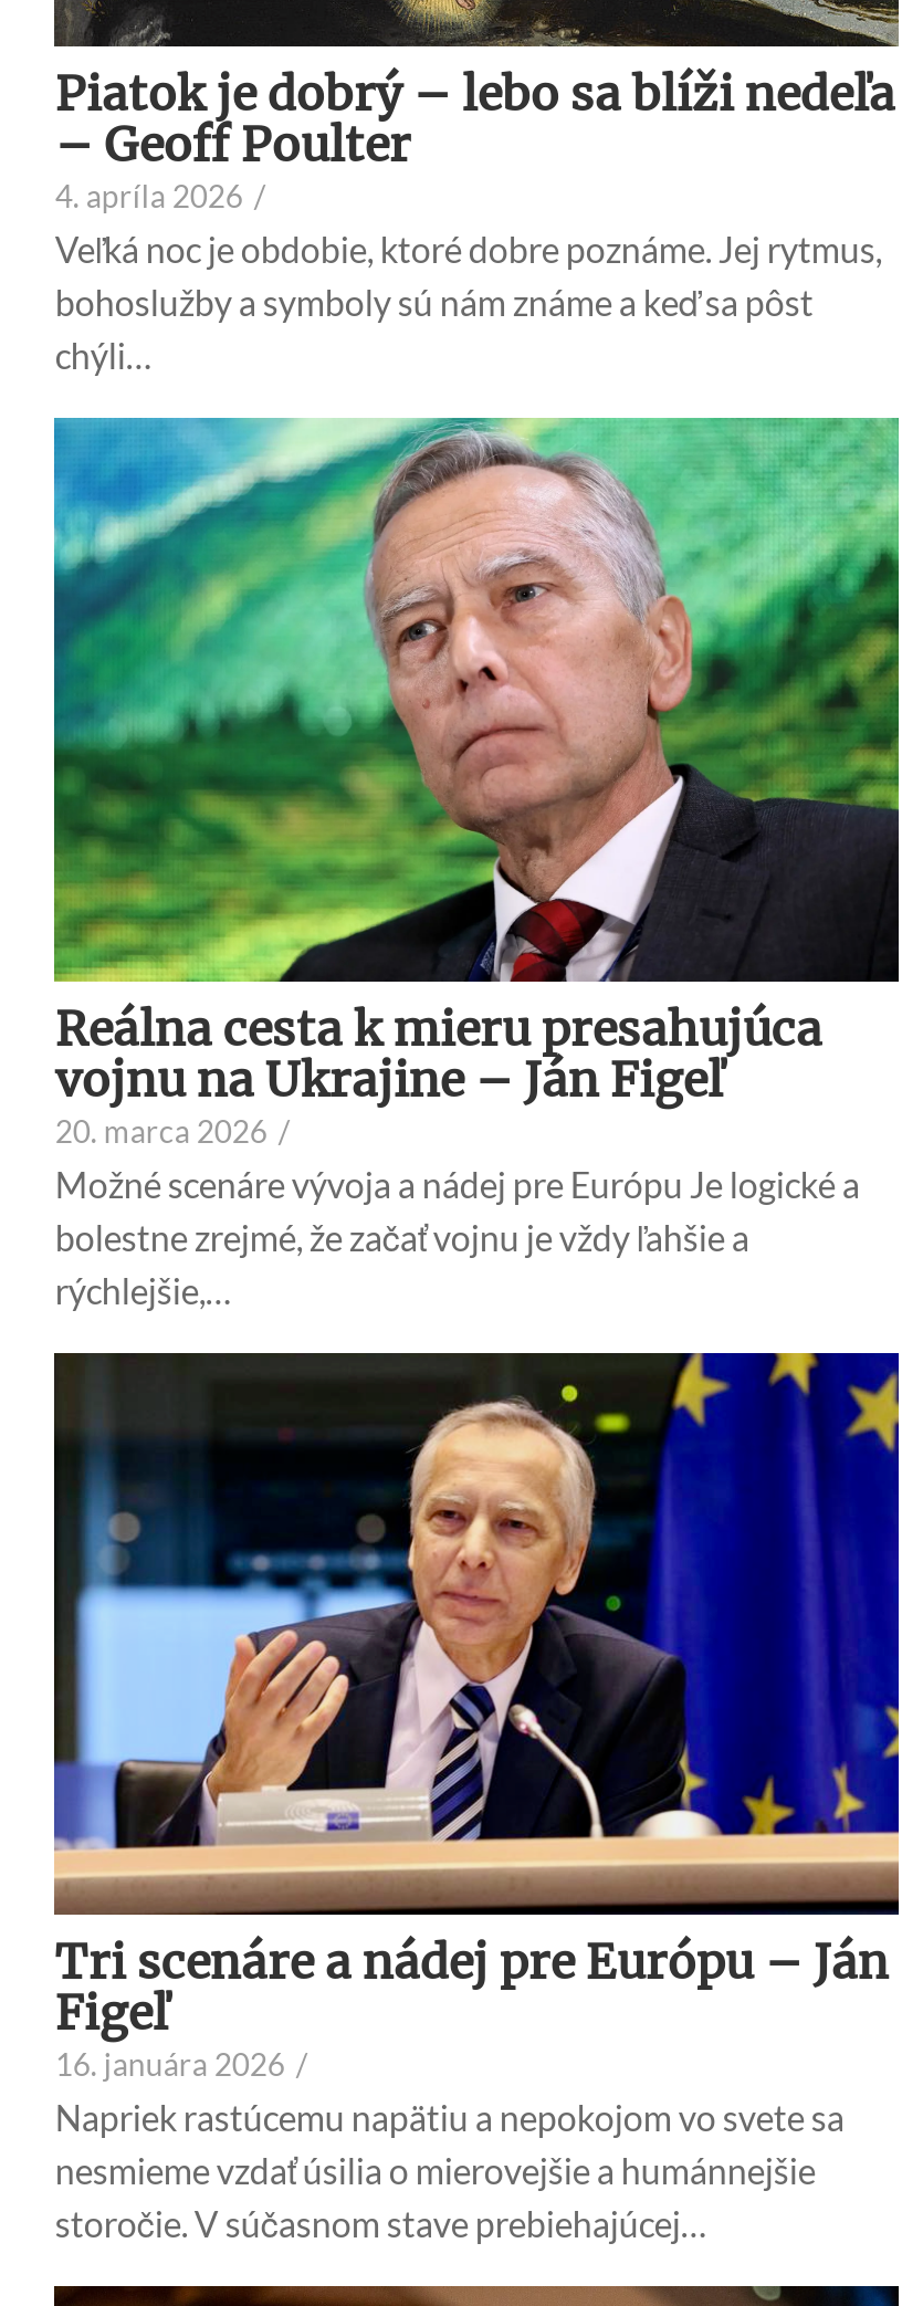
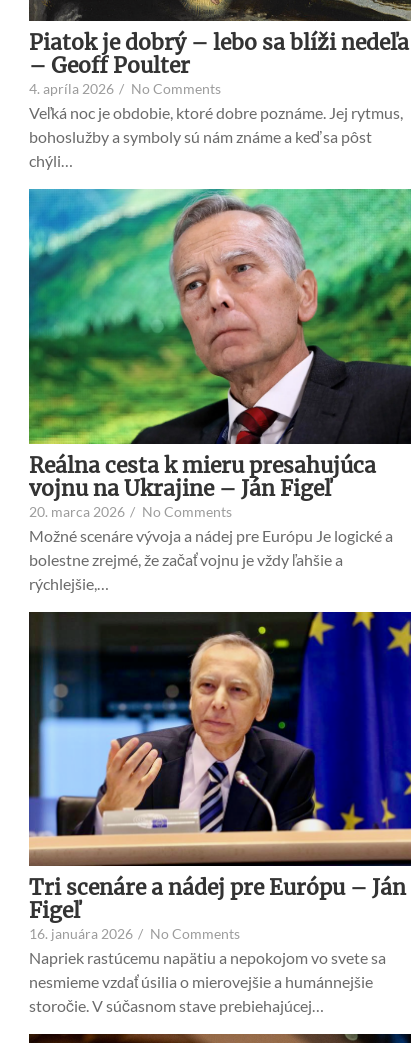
[55,176,265,214] 4. apríla 2026 / -> [29,80,221,97] 4. apríla 2026 / No Comments
[55,1111,289,1149] 20. marca 2026 / -> [29,502,232,519] 20. marca 2026 / No Comments
[55,2045,307,2082] 16. januára 2026 / -> [29,925,240,942] 16. januára 2026 / No Comments

